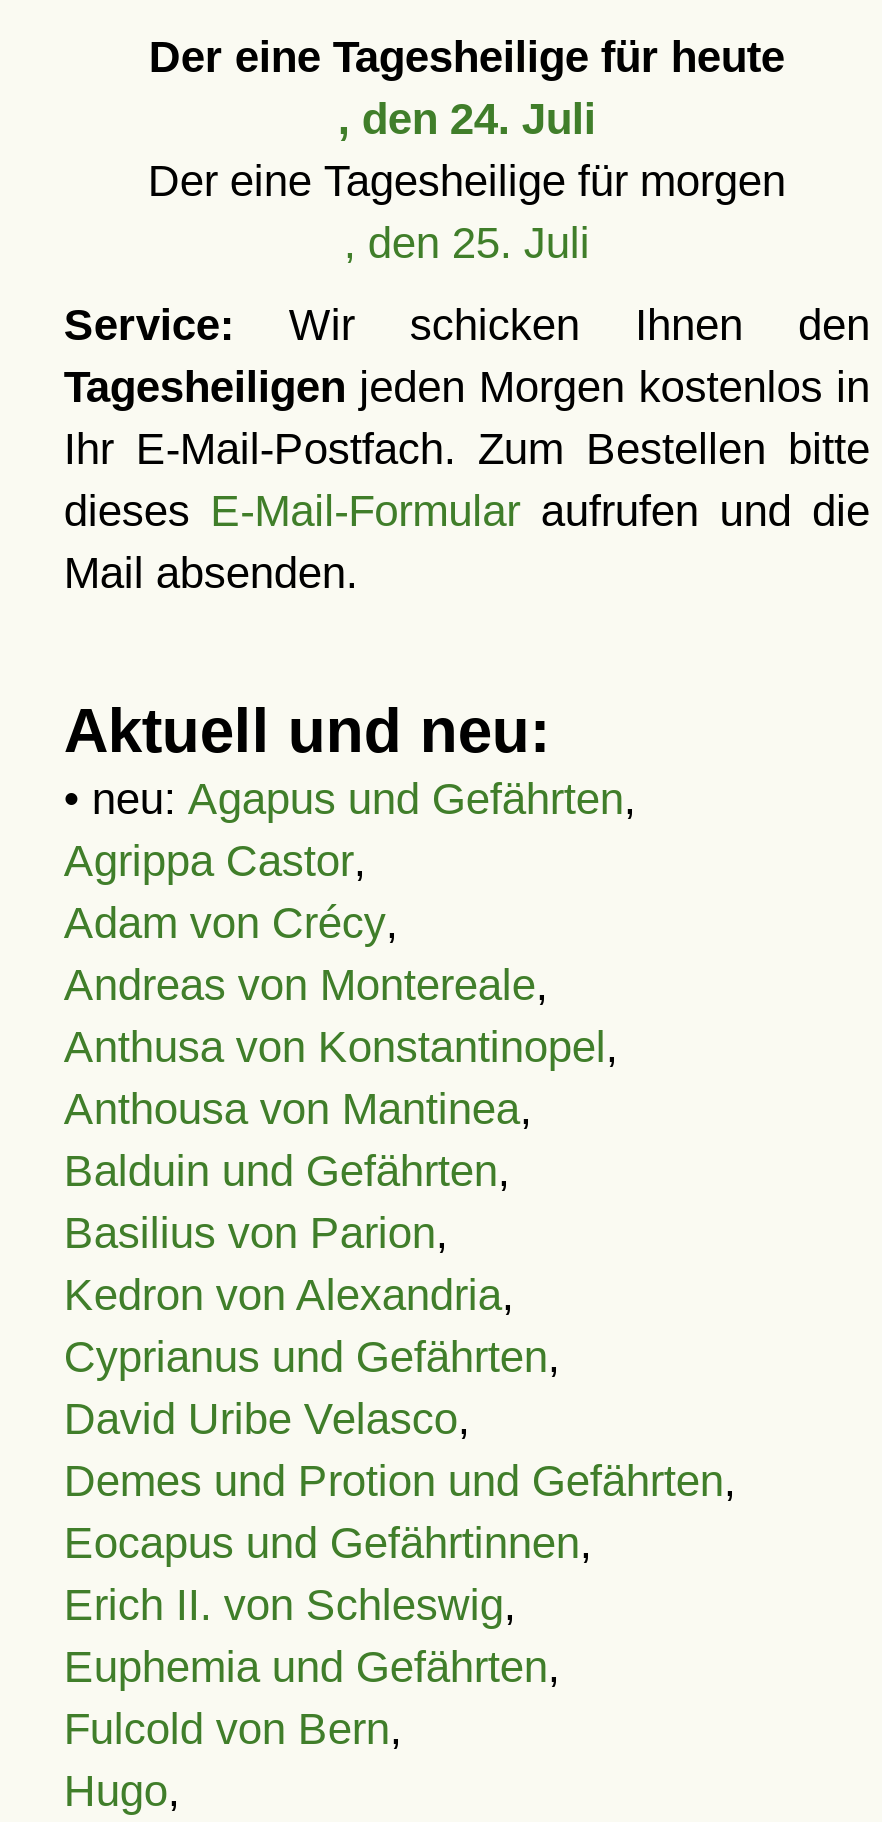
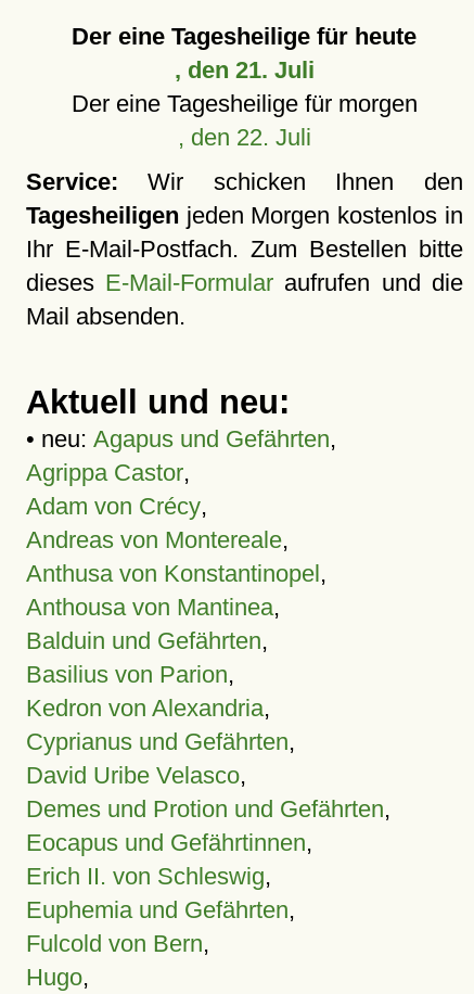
[338,94,596,144] , den 24. Juli -> [175,56,314,84] , den 21. Juli
[344,218,590,268] , den 25. Juli -> [178,124,311,151] , den 22. Juli

